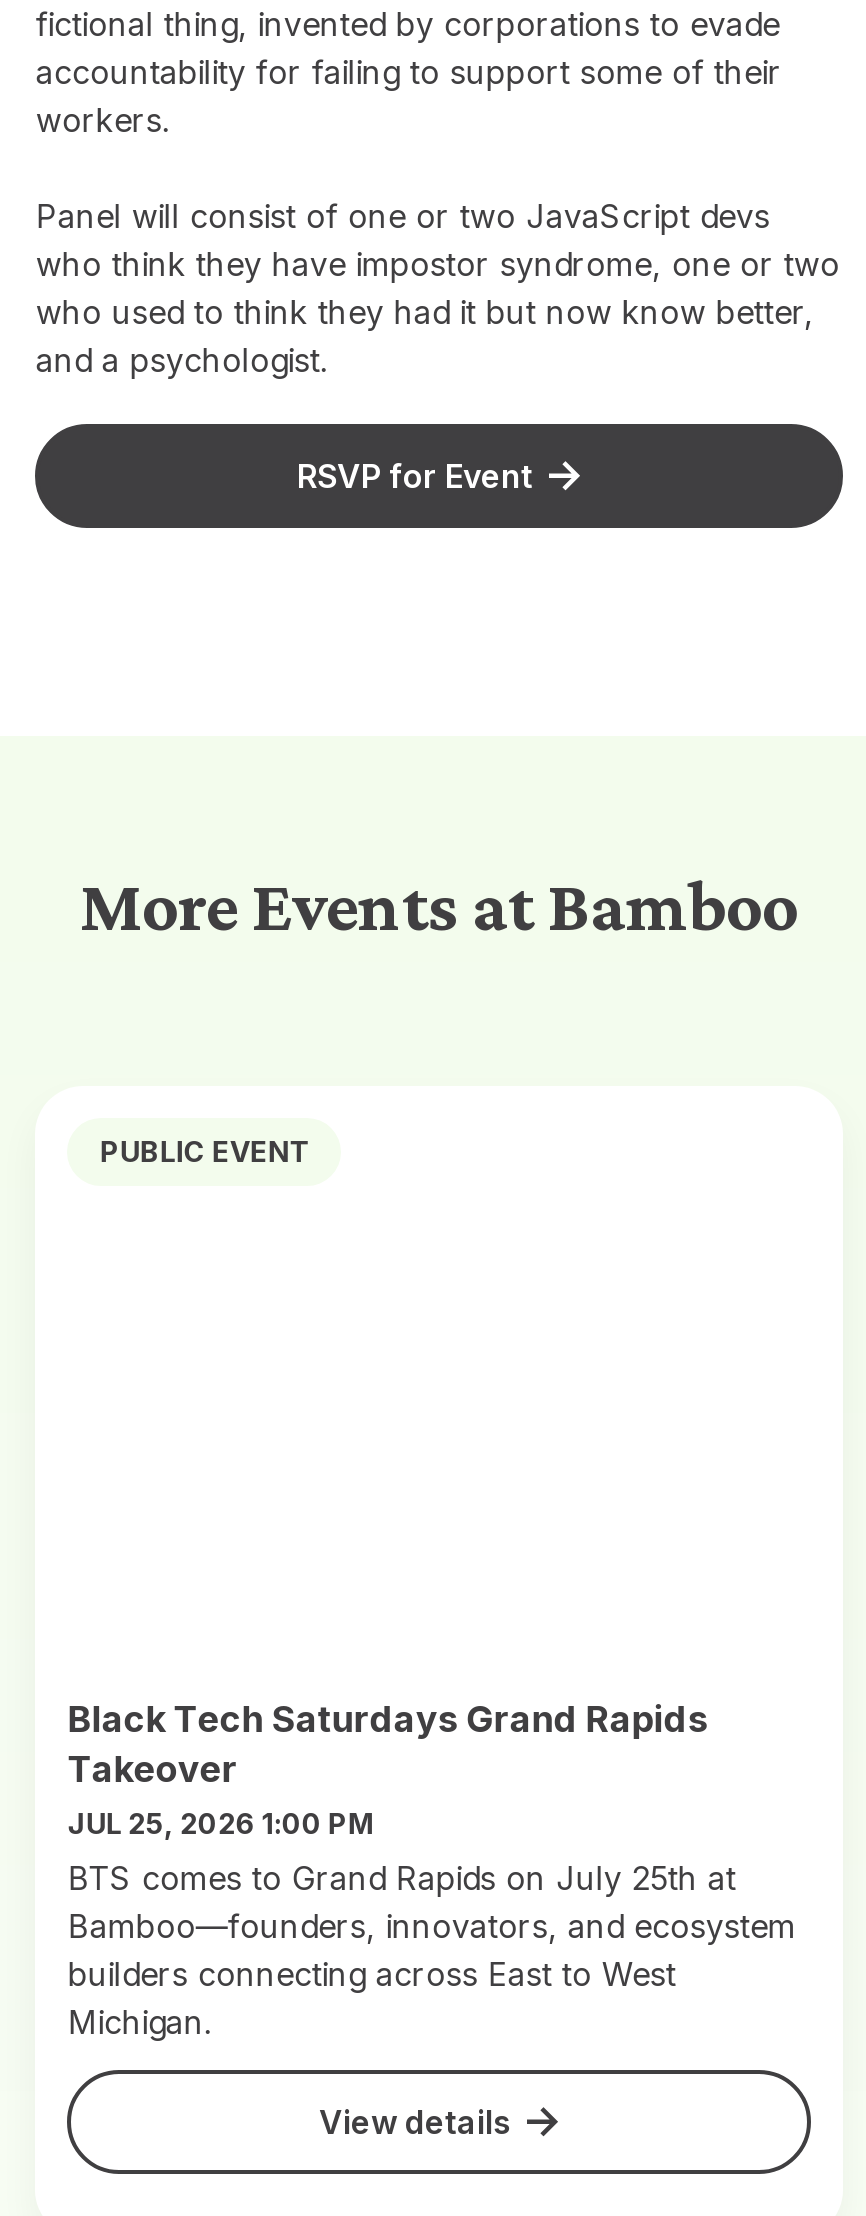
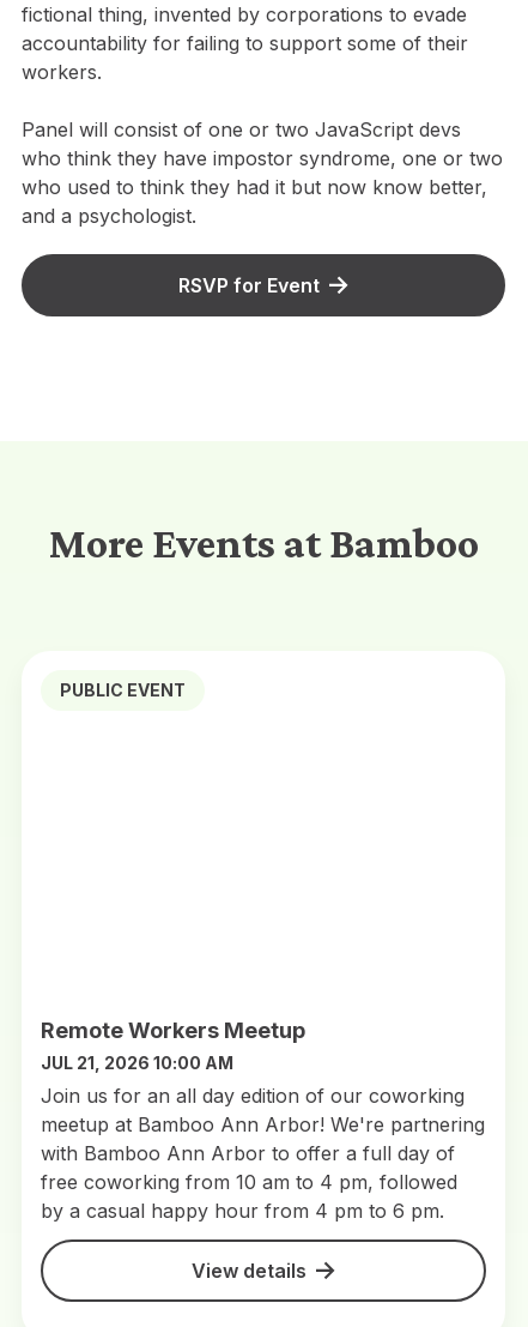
[68,1697,796,2041] Black Tech Saturdays Grand Rapids | Takeover | JUL 25, 2026 1:00 PM | BTS comes to Grand Rapids on July 25th at | Bamboo—founders, innovators, and ecosystem | builders connecting across East to West | Michigan. -> [41,1017,485,1222] Remote Workers Meetup | JUL 21, 2026 10:00 AM | Join us for an all day edition of our coworking | meetup at Bamboo Ann Arbor! We're partnering | with Bamboo Ann Arbor to offer a full day of | free coworking from 10 am to 4 pm, followed | by a casual happy hour from 4 pm to 6 pm.

